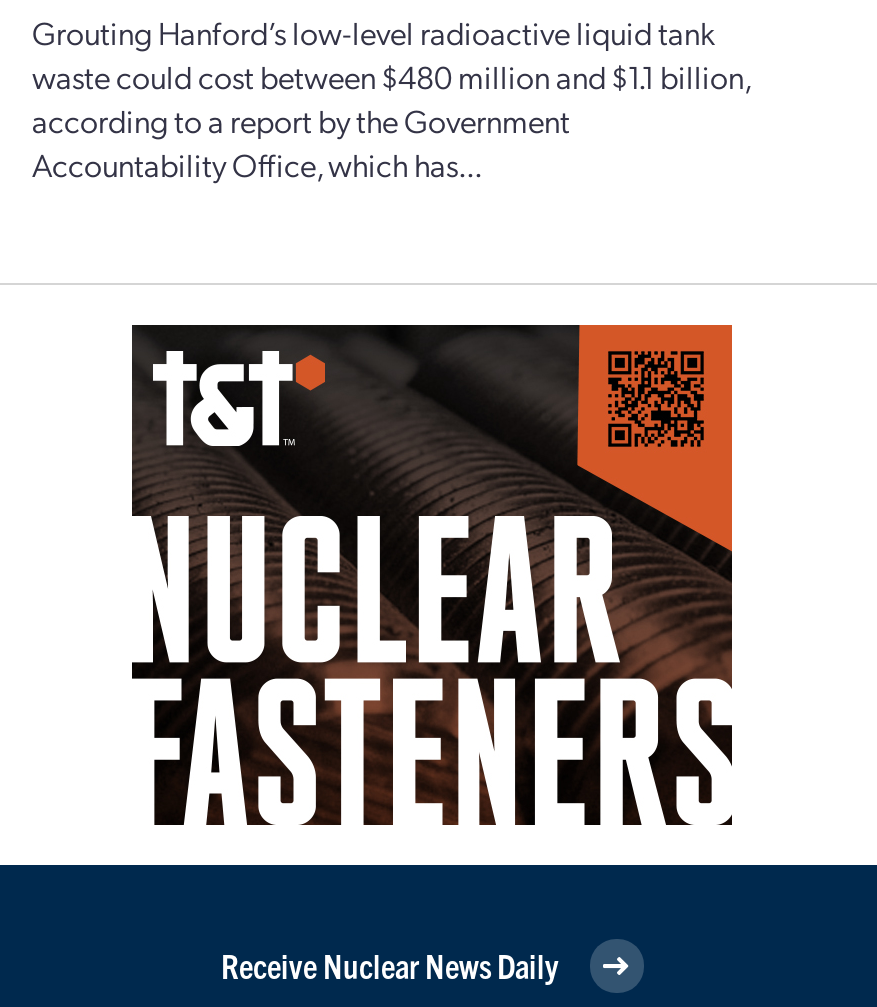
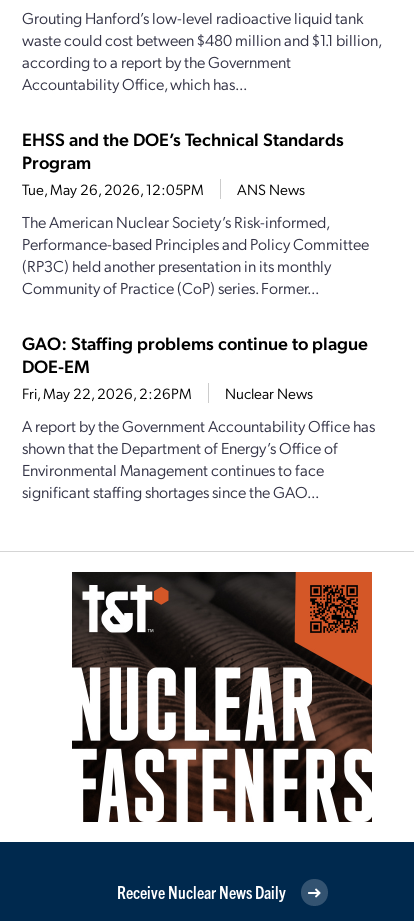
none -> [22,127,375,502] EHSS and the DOE’s Technical Standards | Program | Tue, May 26, 2026, 12:05PM | ANS News | The American Nuclear Society’s Risk-informed, | Performance-based Principles and Policy Committee | (RP3C) held another presentation in its monthly | Community of Practice (CoP) series. Former... | GAO: Staffing problems continue to plague | DOE-EM | Fri, May 22, 2026, 2:26PM | Nuclear News | A report by the Government Accountability Office has | shown that the Department of Energy’s Office of | Environmental Management continues to face | significant staffing shortages since the GAO...

